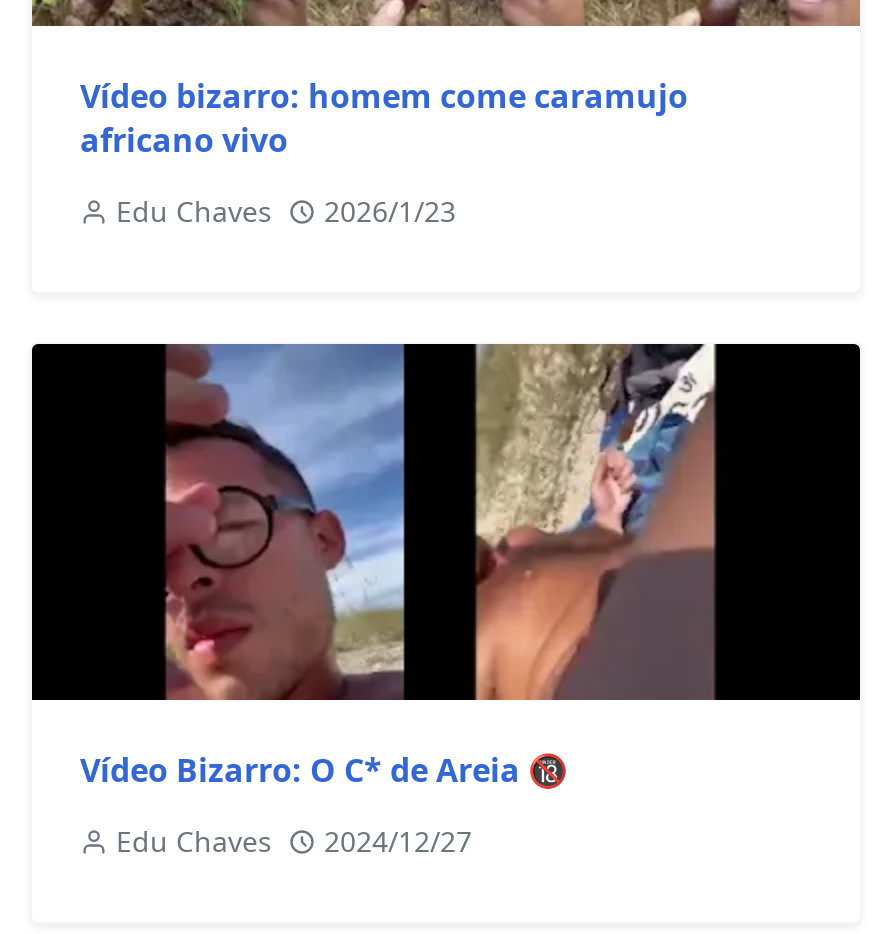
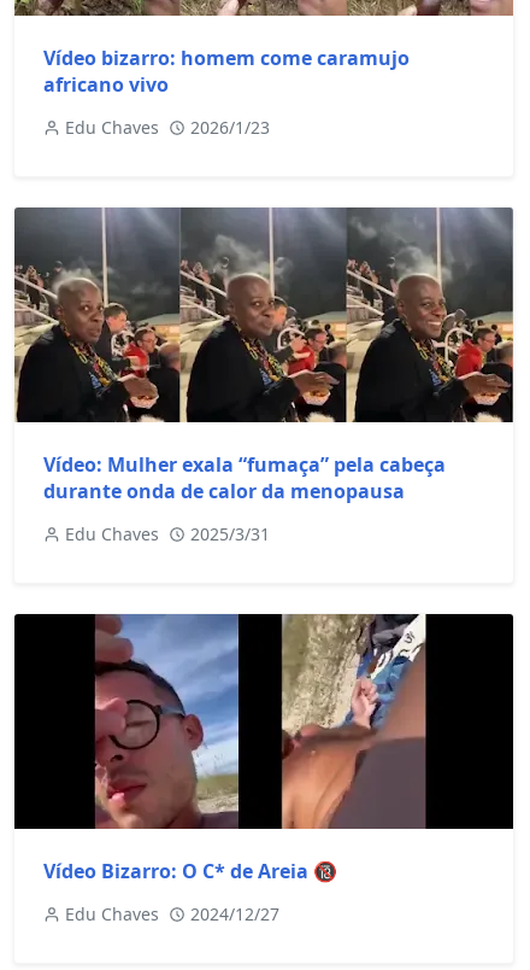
none -> [14,206,513,546] [image] | Vídeo: Mulher exala “fumaça” pela cabeça | durante onda de calor da menopausa | Edu Chaves | 2025/3/31

